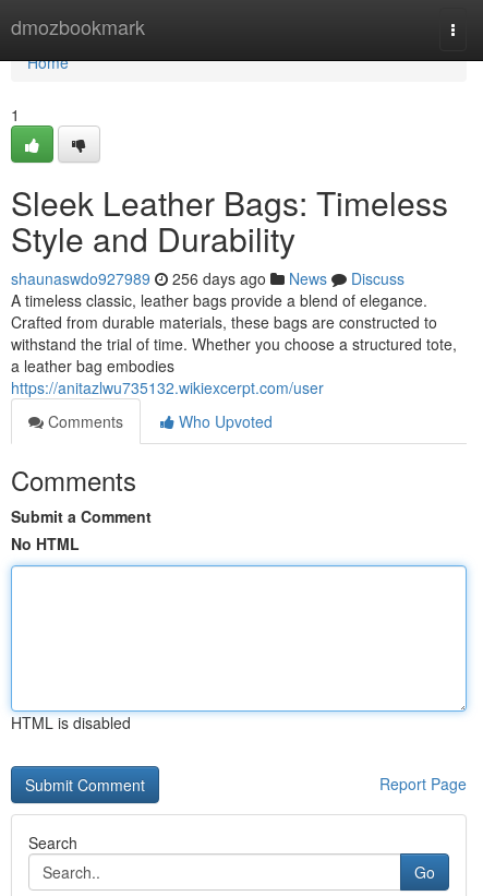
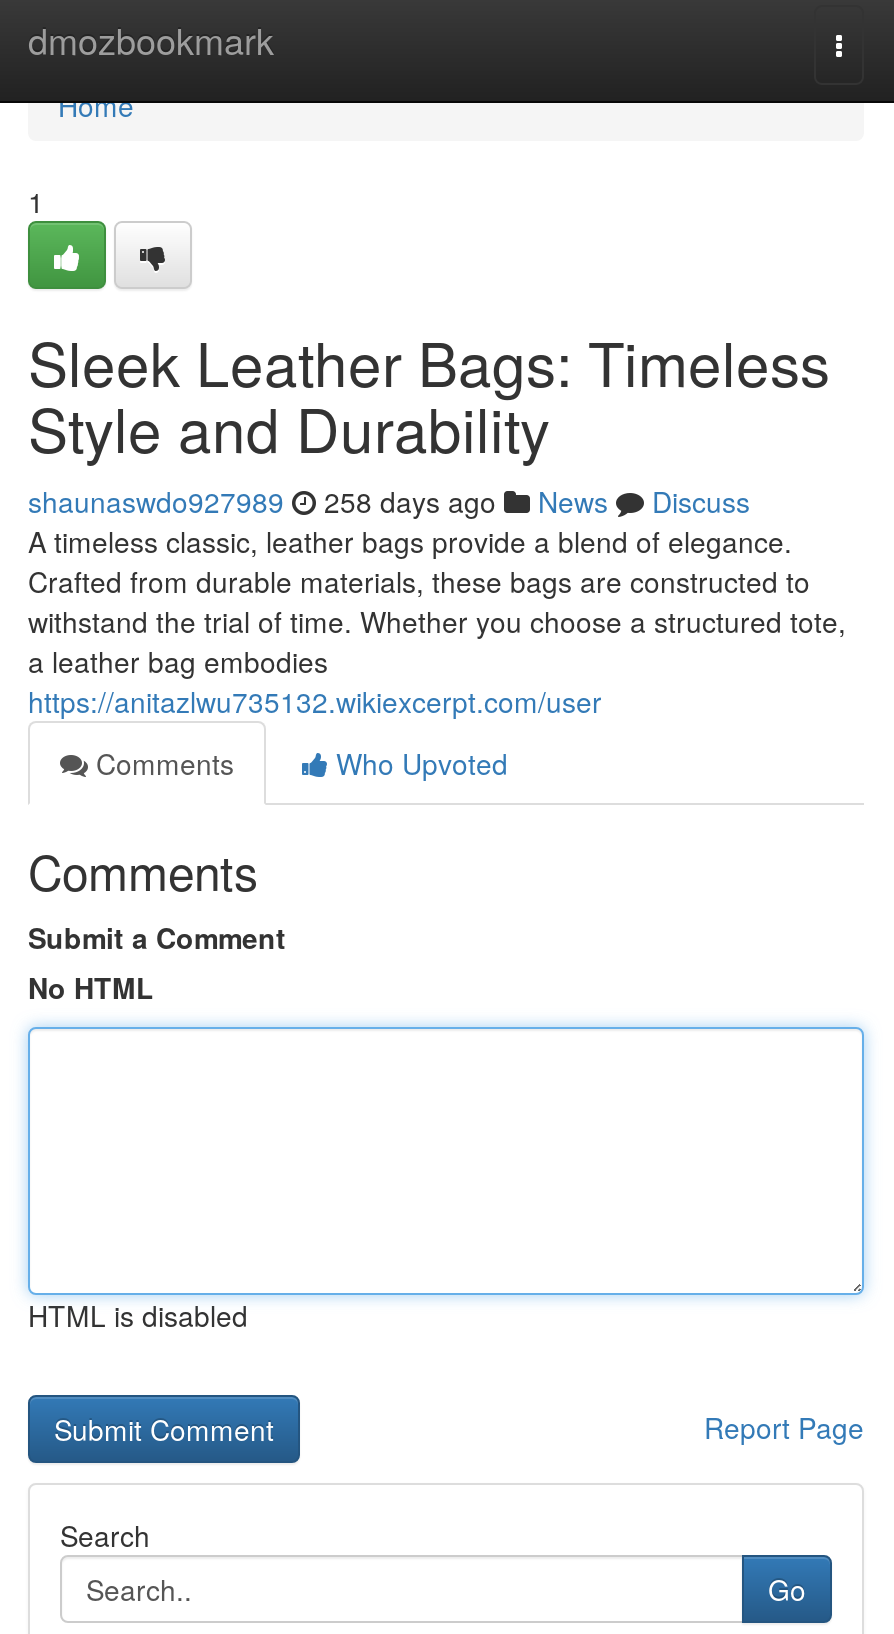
[11,267,404,289] shaunaswdo927989 256 days ago News Discuss -> [28,481,750,521] shaunaswdo927989 258 days ago News Discuss

